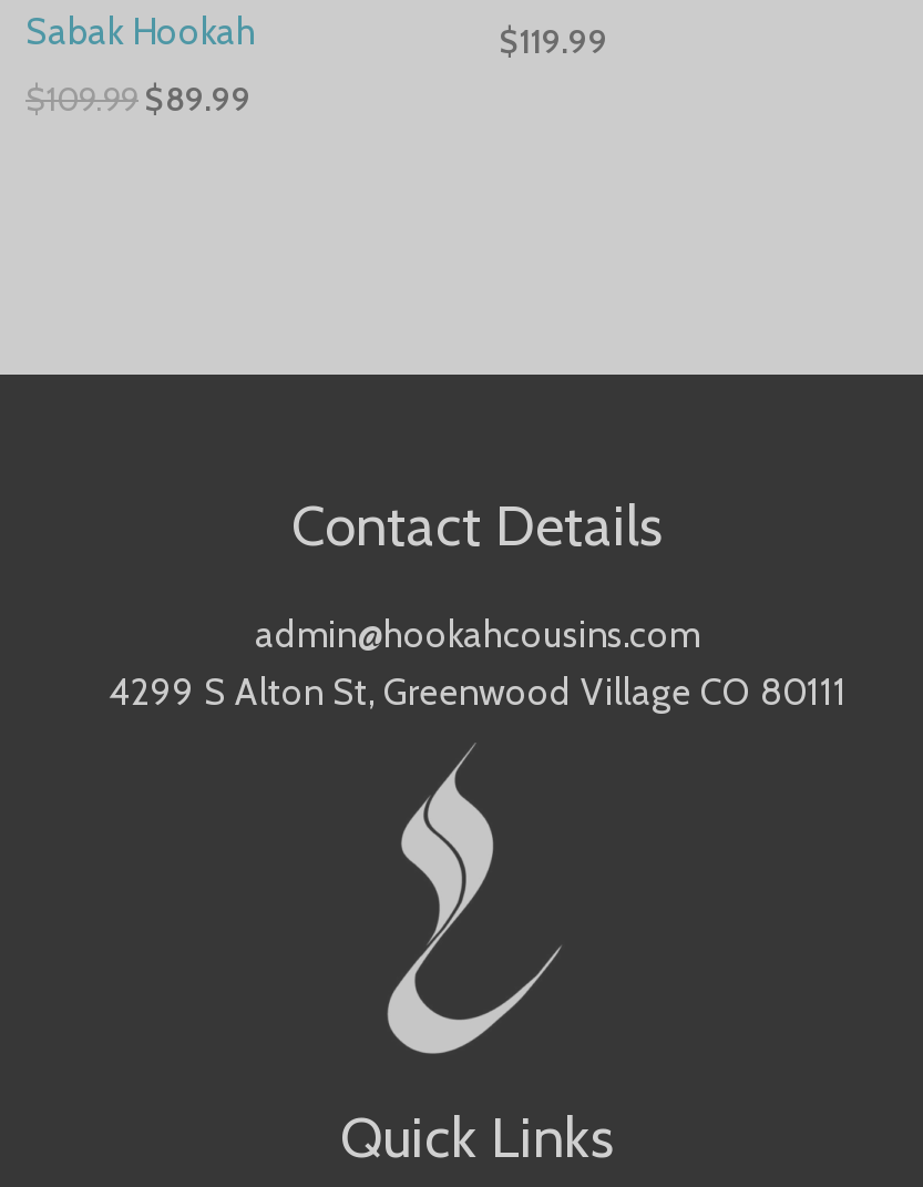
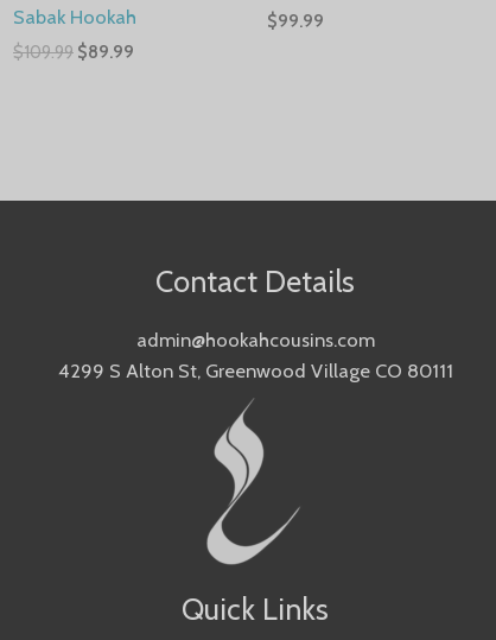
[500,21,608,61] $119.99 -> [267,11,324,33] $99.99

